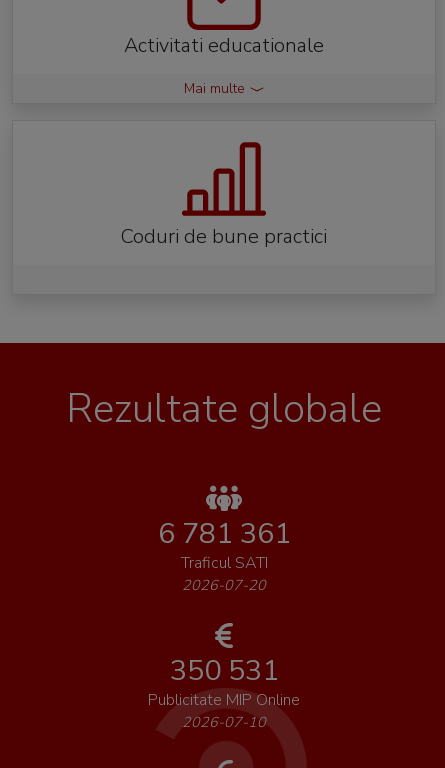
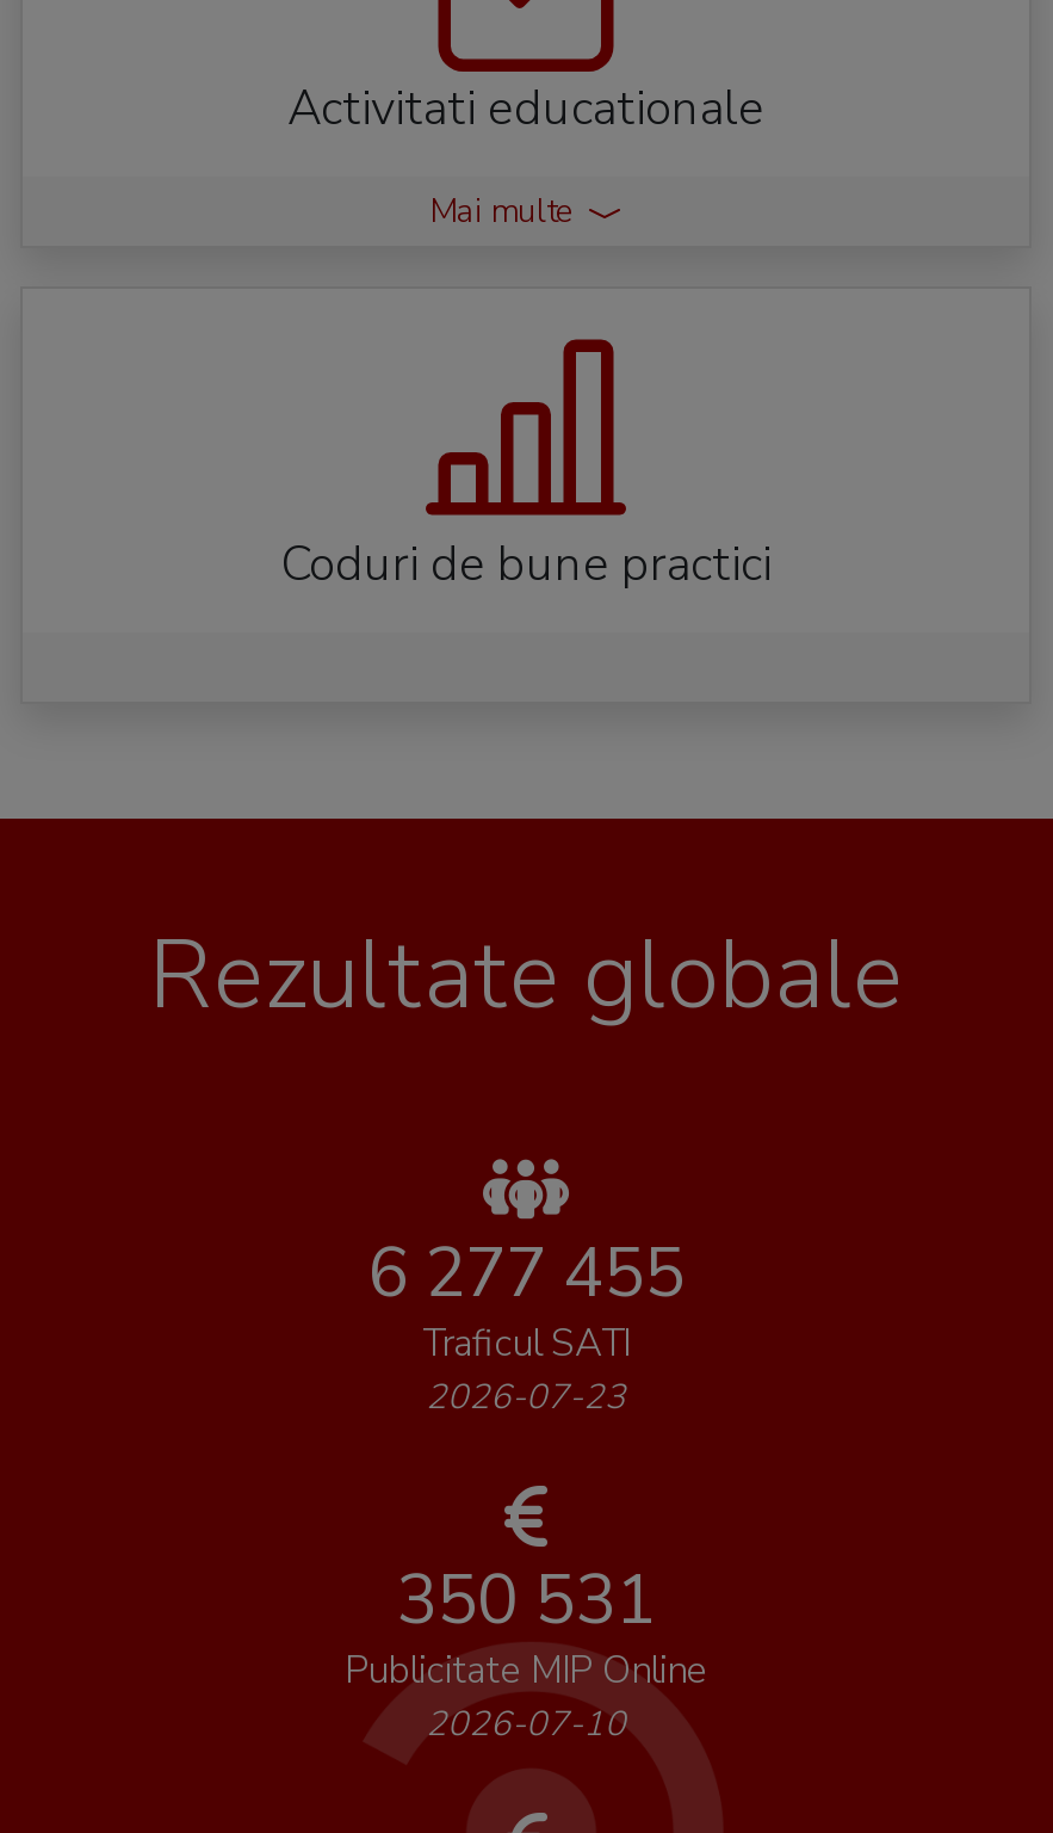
[157,514,290,553] 6 781 361 -> [367,1227,685,1320] 6 277 455
[182,575,266,595] 2026-07-20 -> [426,1373,626,1420] 2026-07-23

